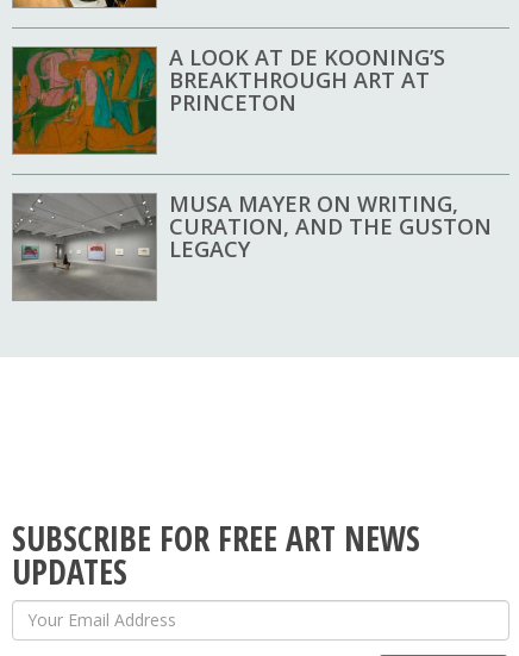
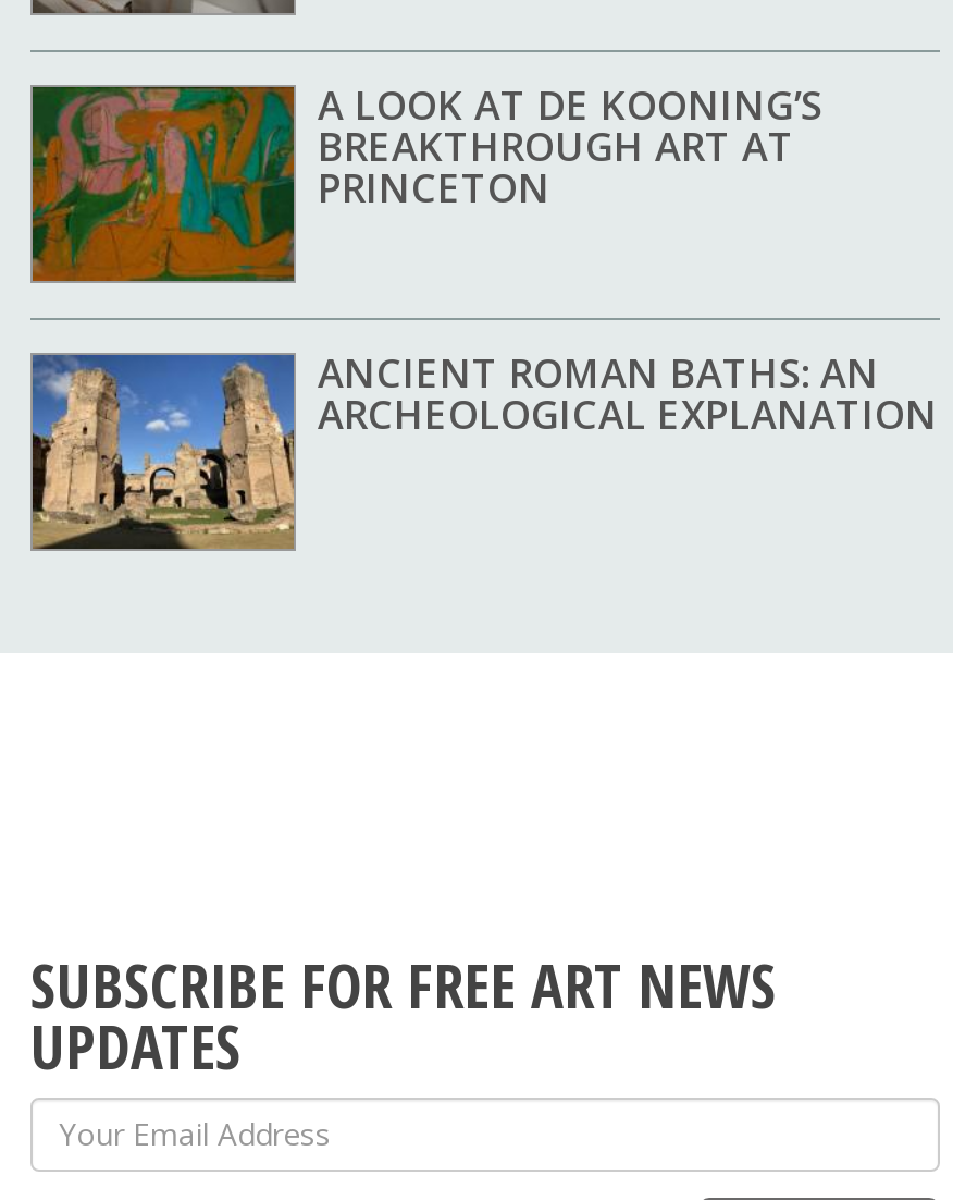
[12,189,492,301] [image] | MUSA MAYER ON WRITING, | CURATION, AND THE GUSTON | LEGACY -> [30,346,938,549] [image] | ANCIENT ROMAN BATHS: AN | ARCHEOLOGICAL EXPLANATION

